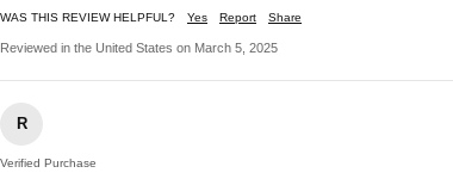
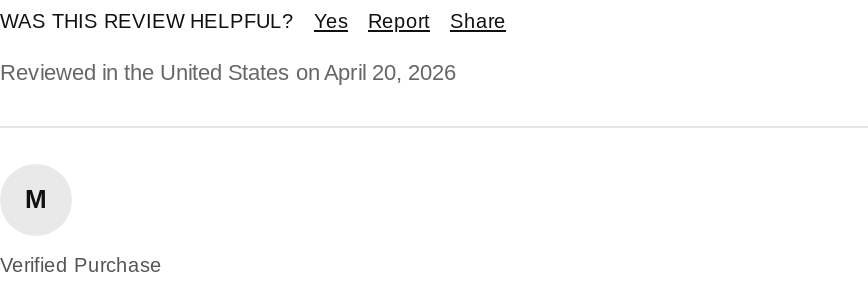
[0,41,278,55] Reviewed in the United States on March 5, 2025 -> [0,60,456,84] Reviewed in the United States on April 20, 2026
[16,115,27,133] R -> [25,184,47,214] M

